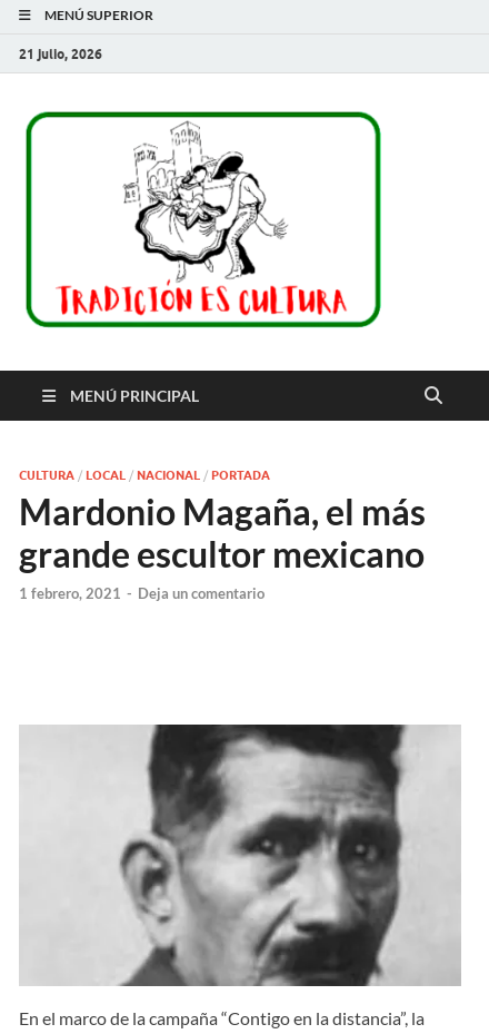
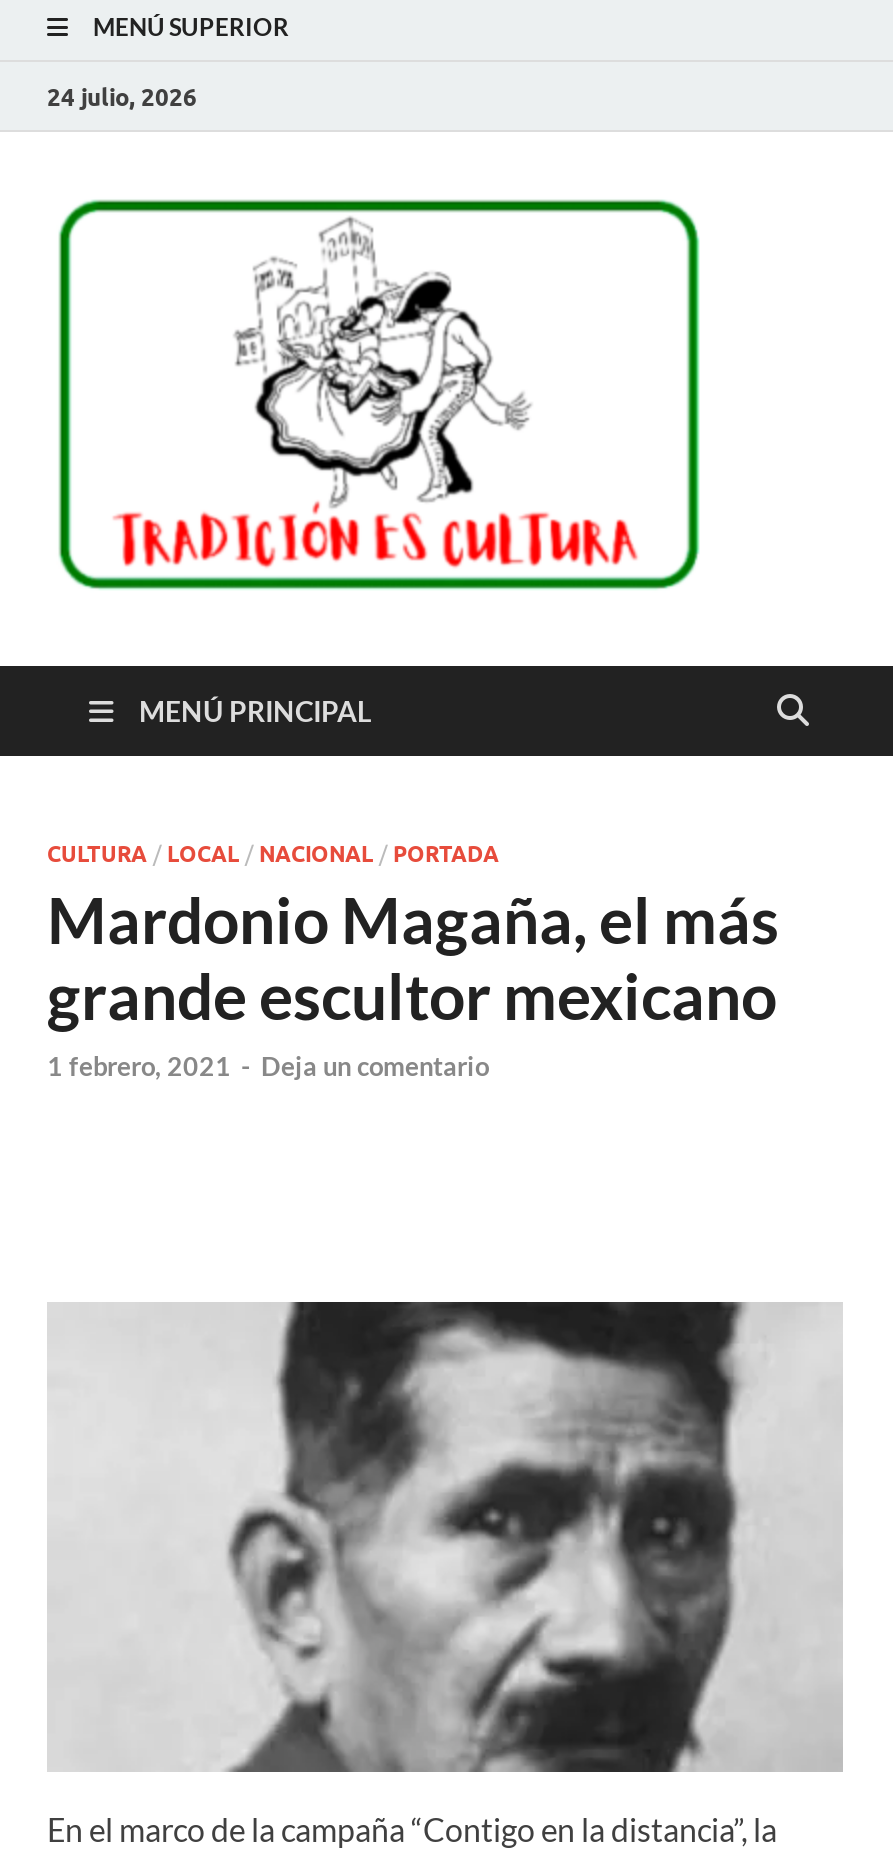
[19,45,102,62] 21 julio, 2026 -> [47,81,197,111] 24 julio, 2026

